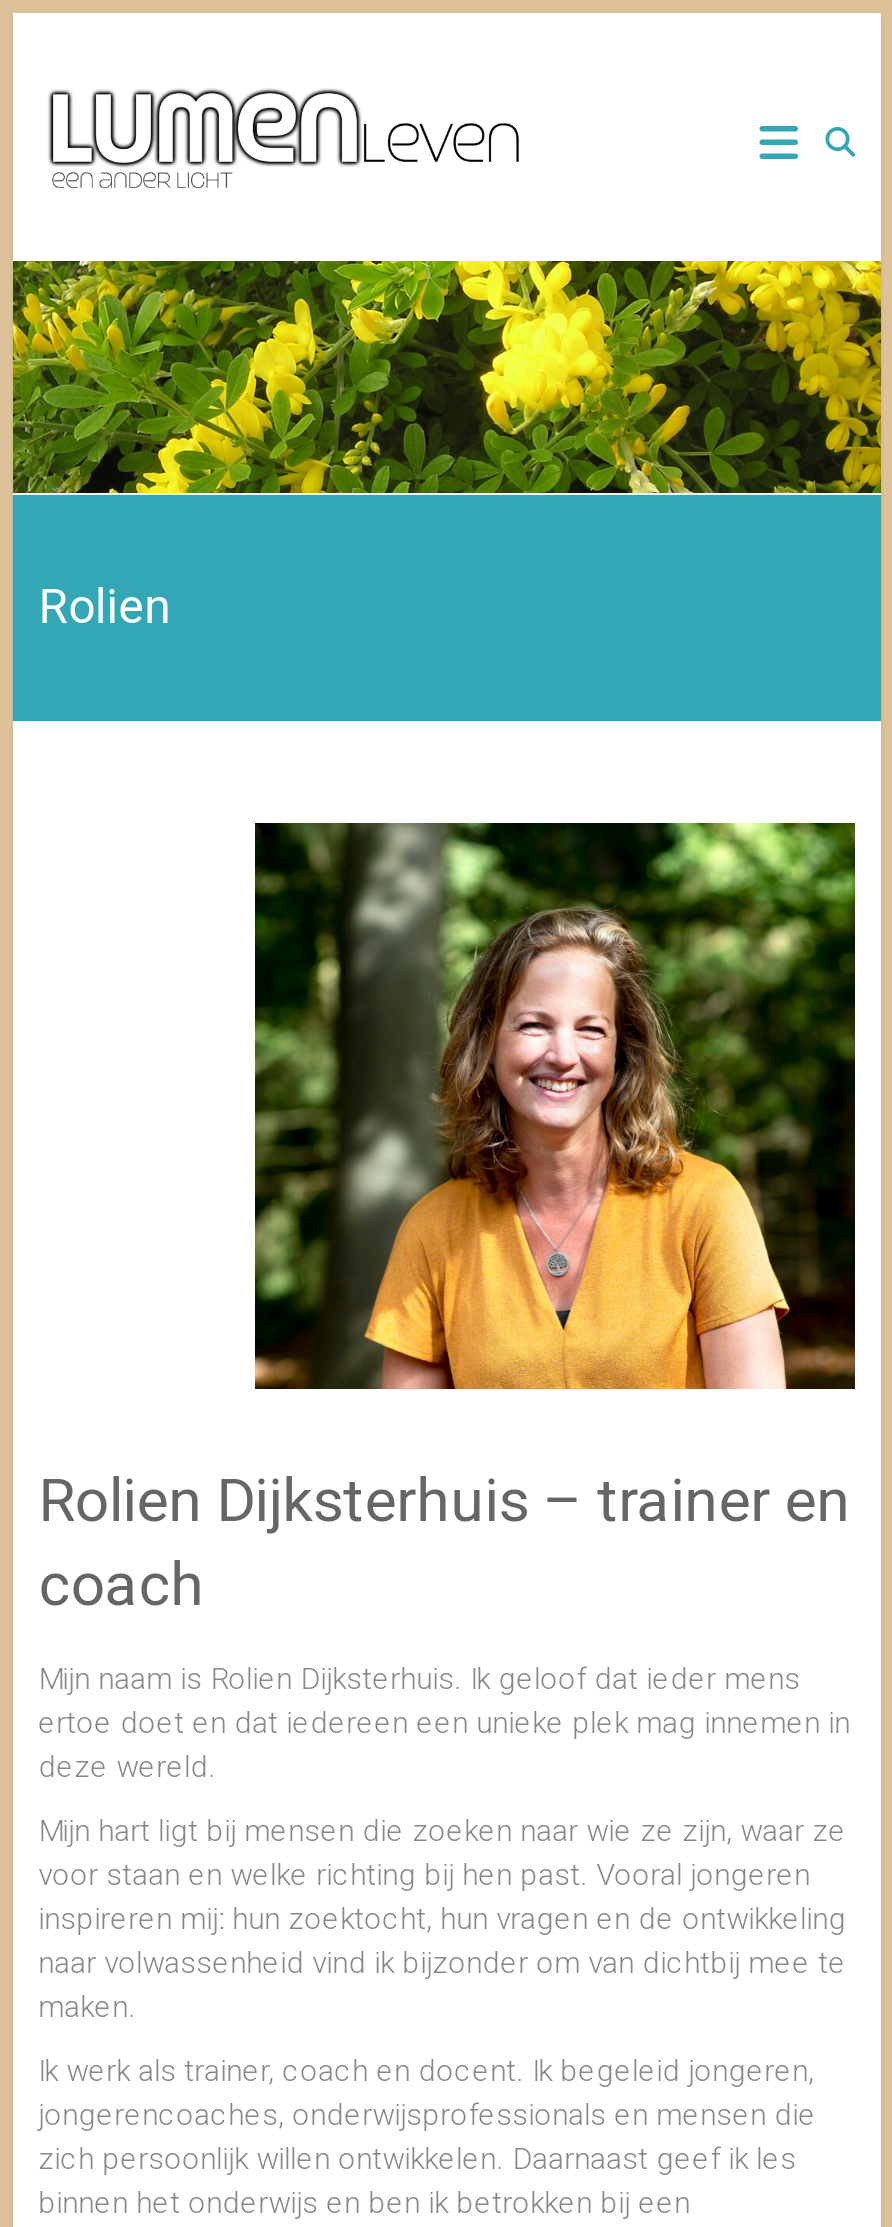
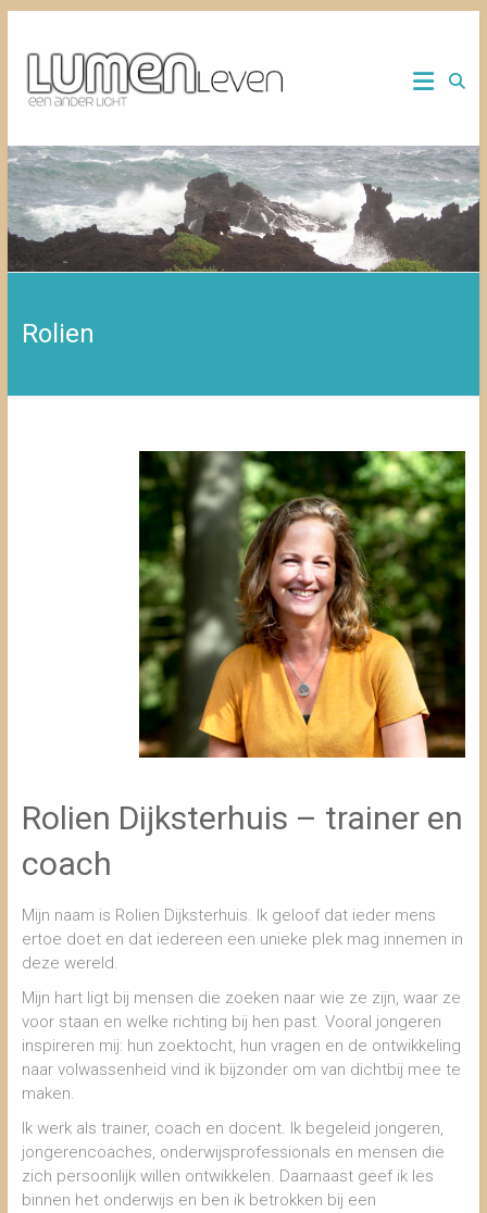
[11,259,883,495] [image] -> [8,146,480,273] [image]

